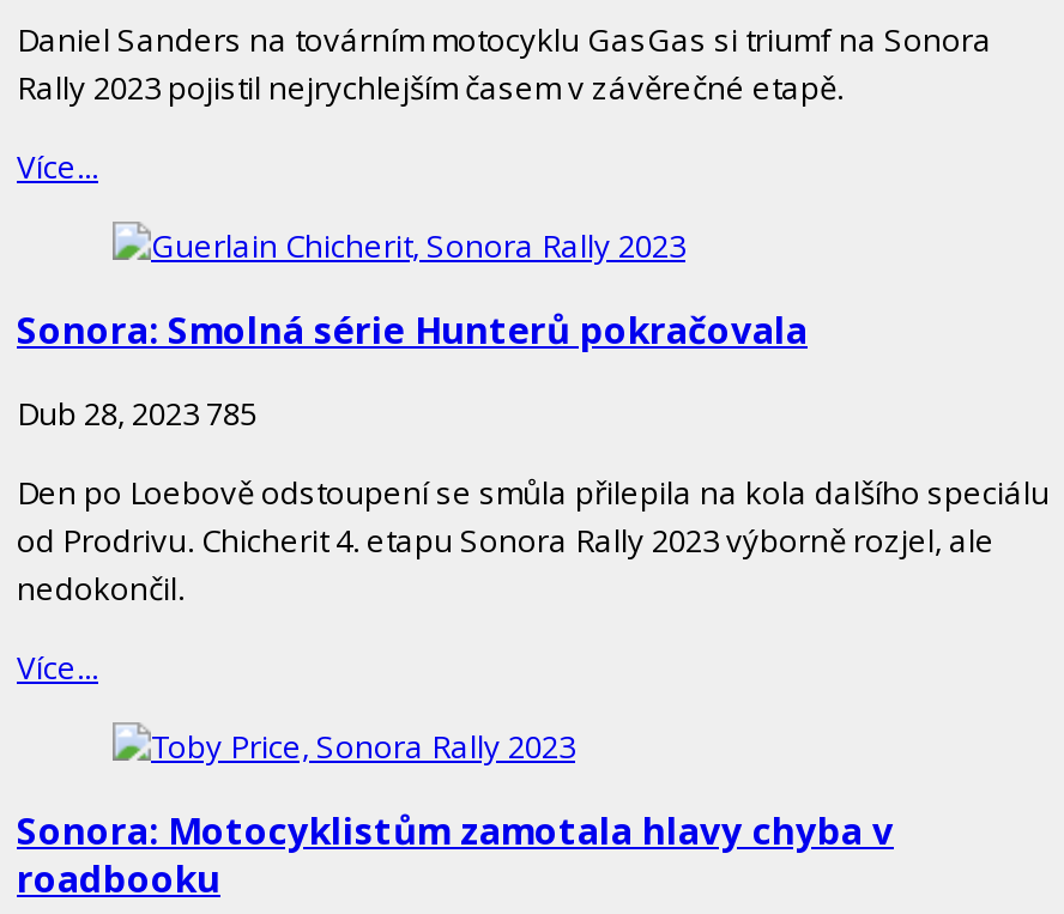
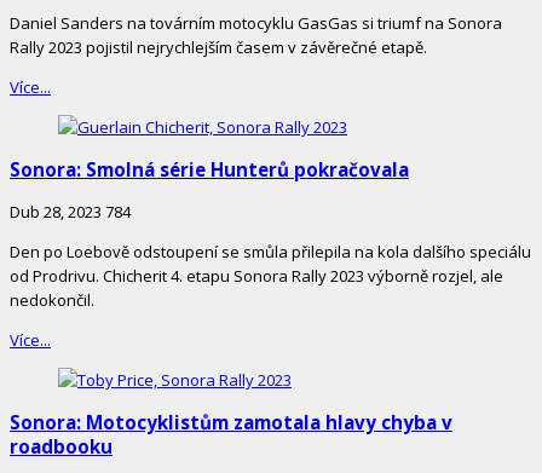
[17,392,256,435] Dub 28, 2023 785 -> [10,201,131,223] Dub 28, 2023 784

